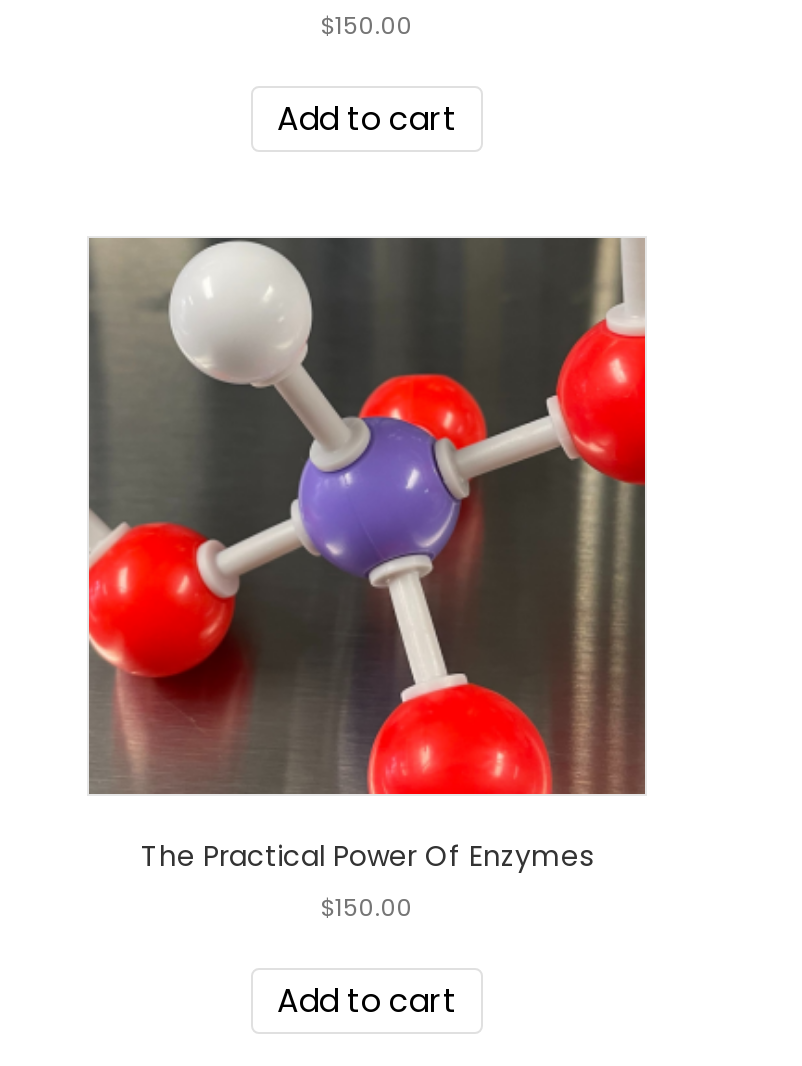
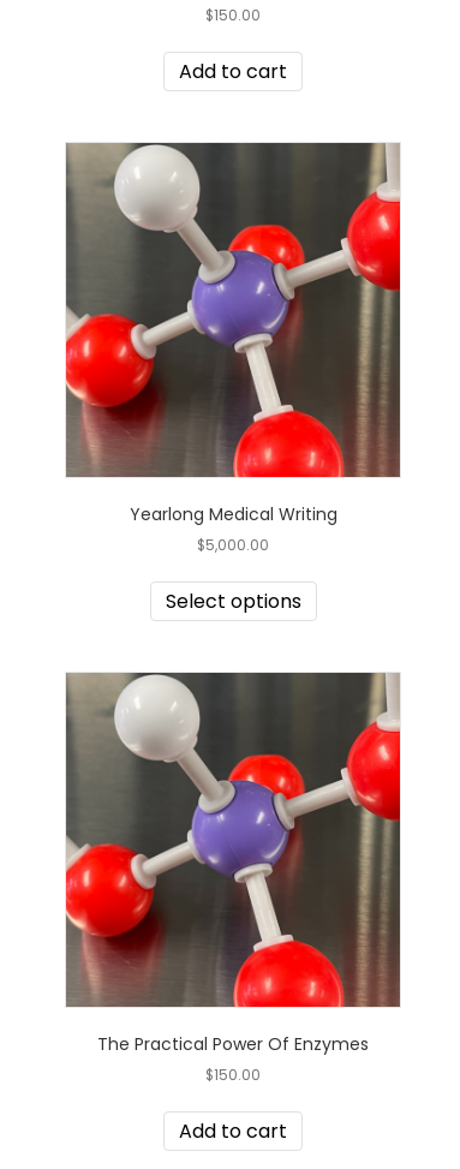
none -> [129,502,337,615] Yearlong Medical Writing | $5,000.00 | Select options

